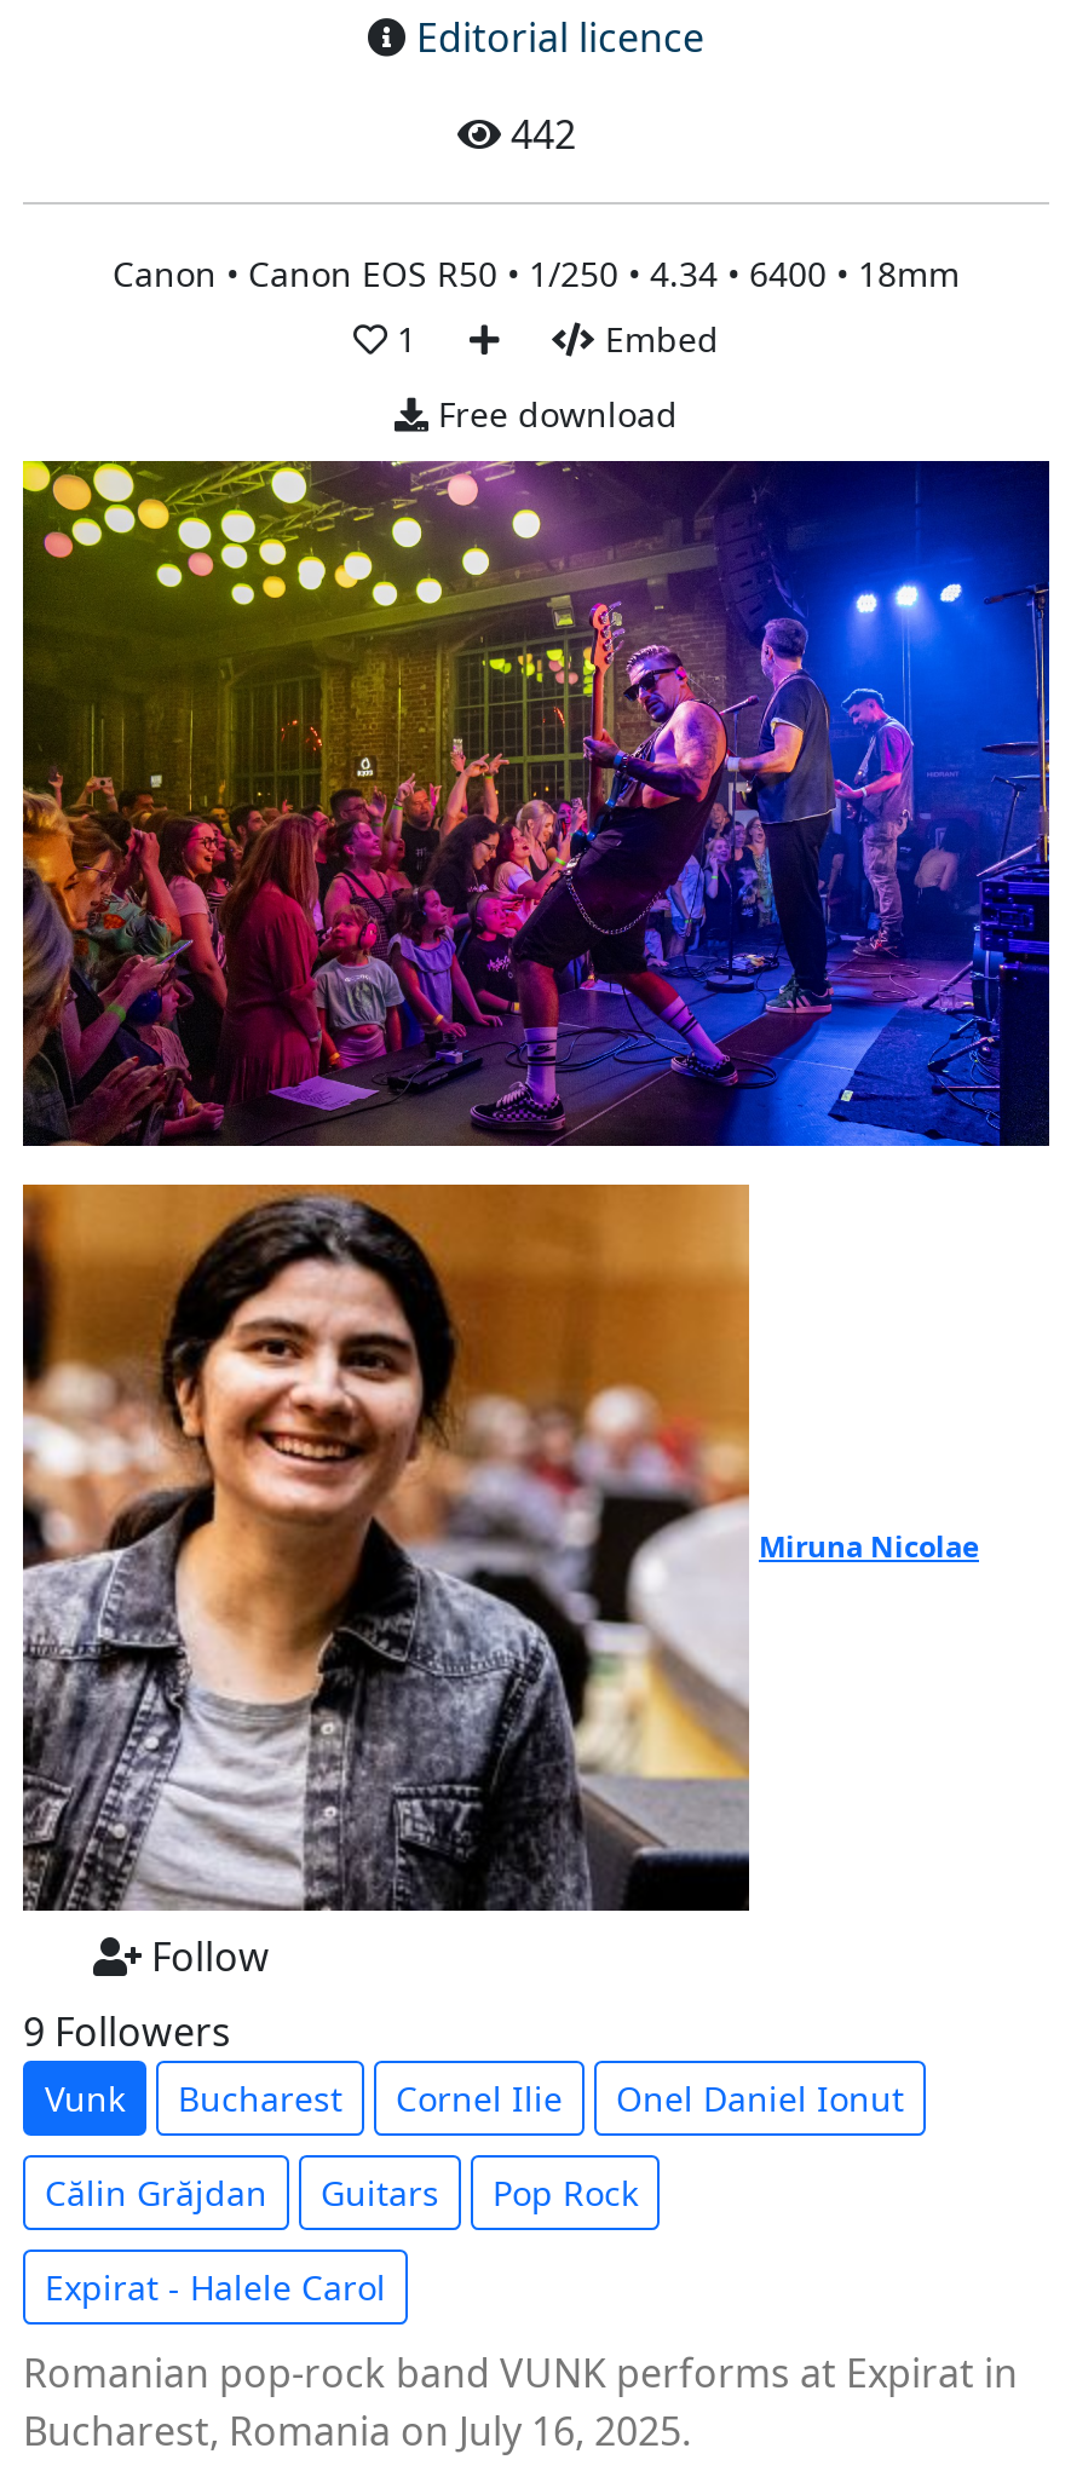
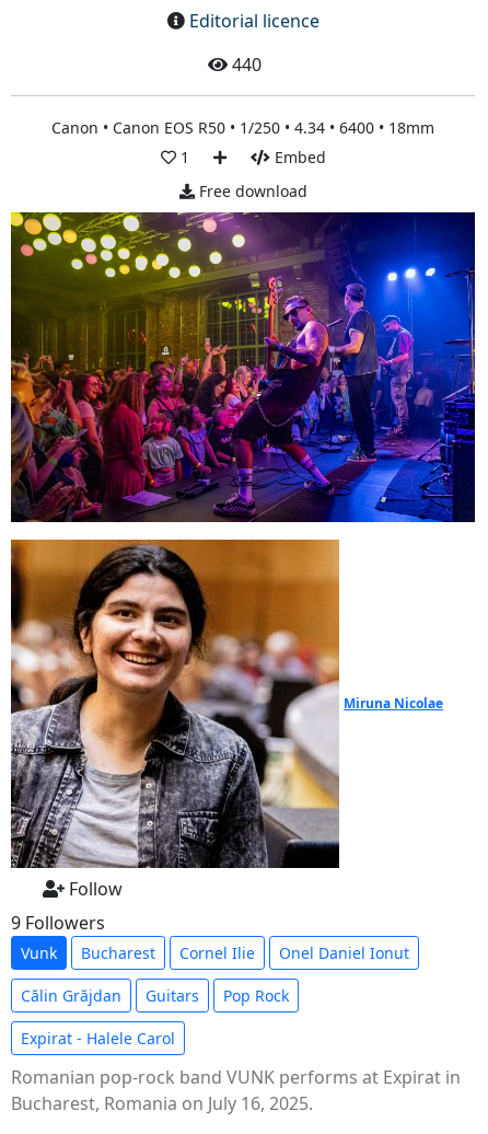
[501,108,586,161] 442 -> [227,53,265,77] 440

